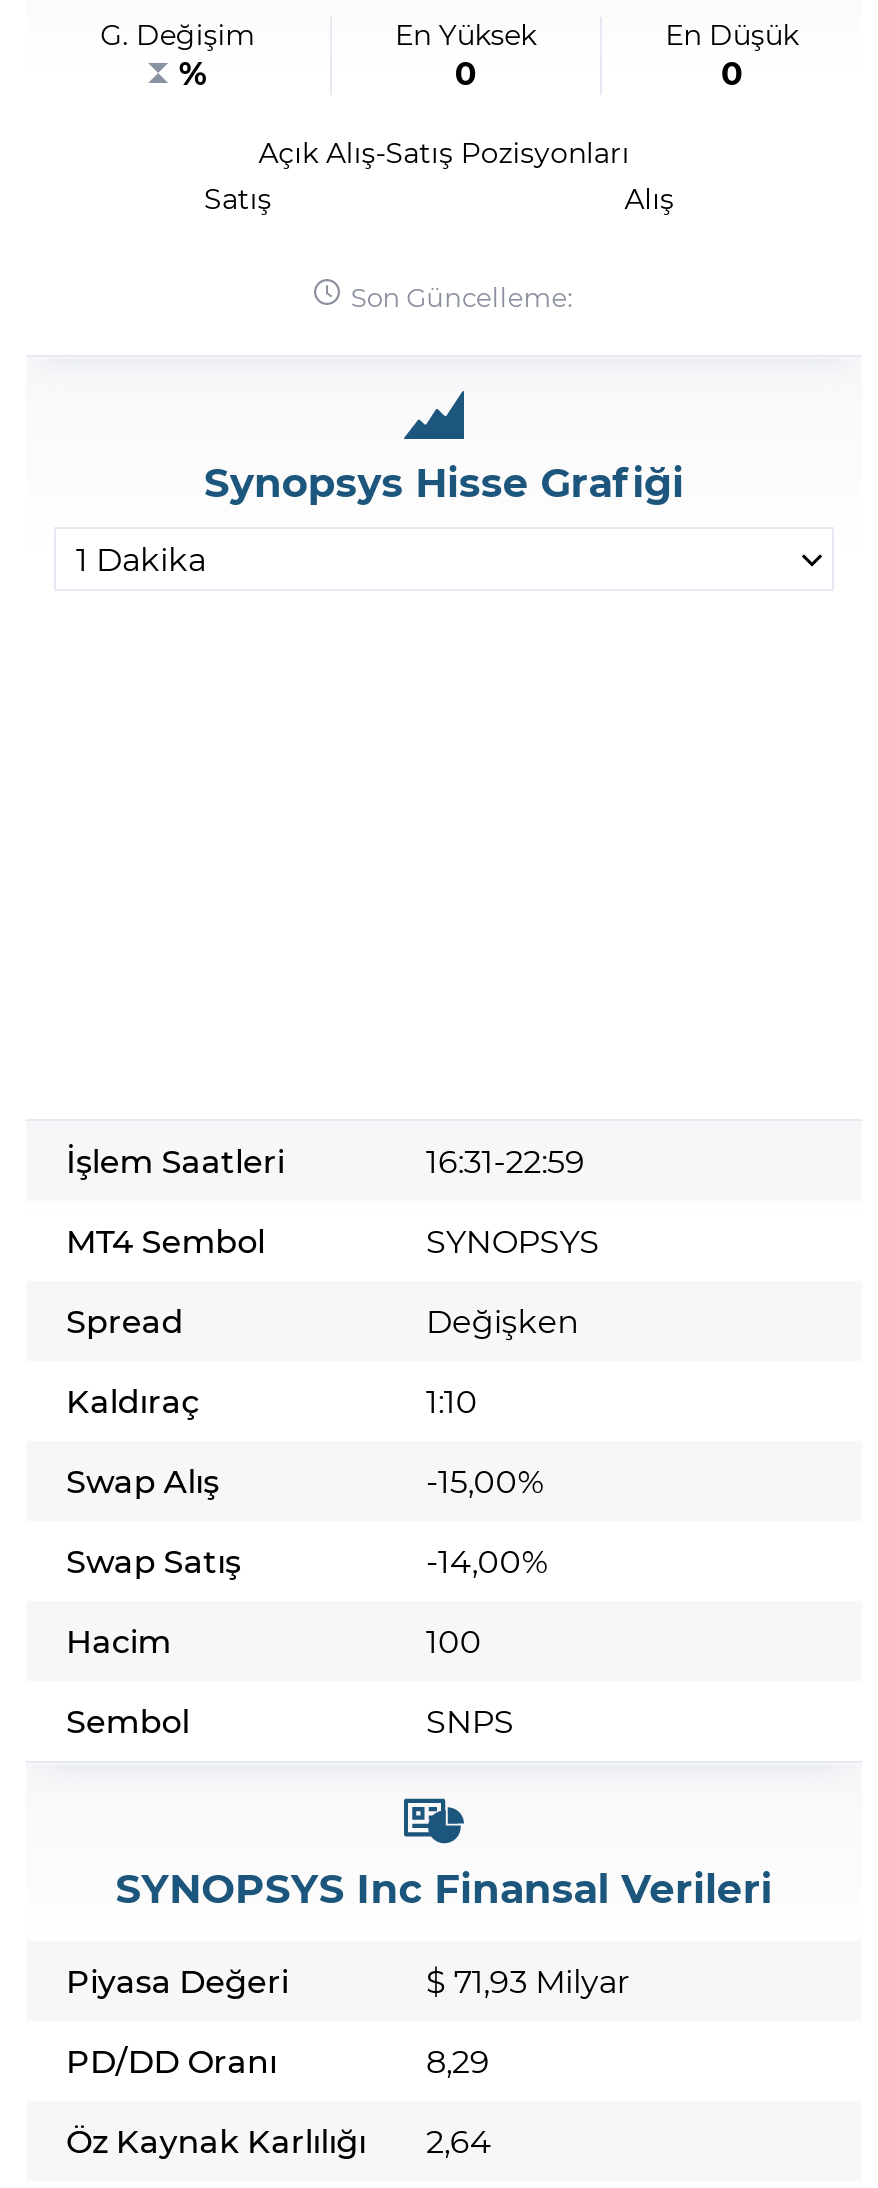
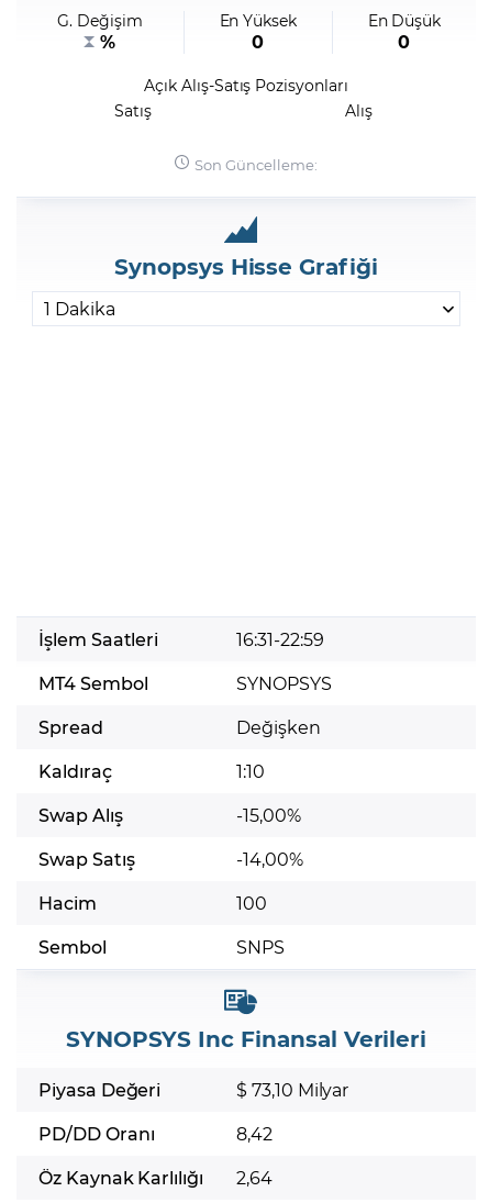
[426,1959,629,2001] $ 71,93 Milyar -> [236,1078,349,1101] $ 73,10 Milyar
[426,2039,490,2081] 8,29 -> [236,1122,272,1145] 8,42

